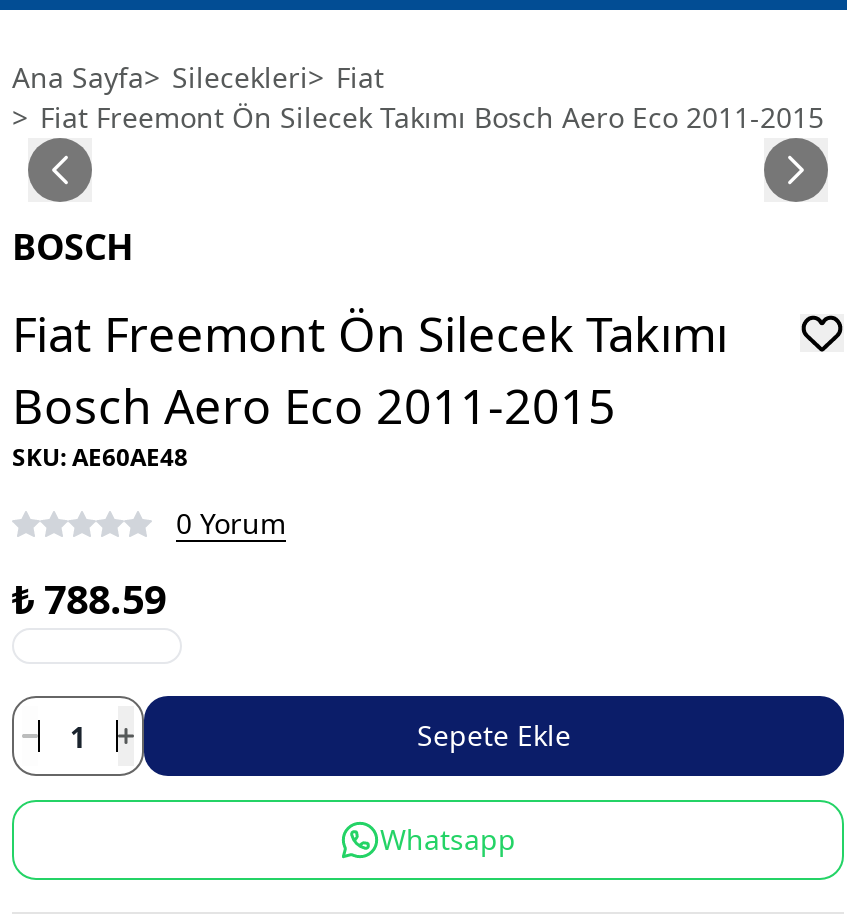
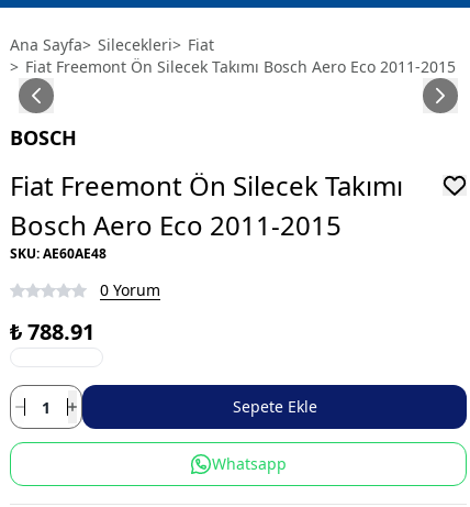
[12,572,166,626] ₺ 788.59 -> [10,317,94,346] ₺ 788.91

